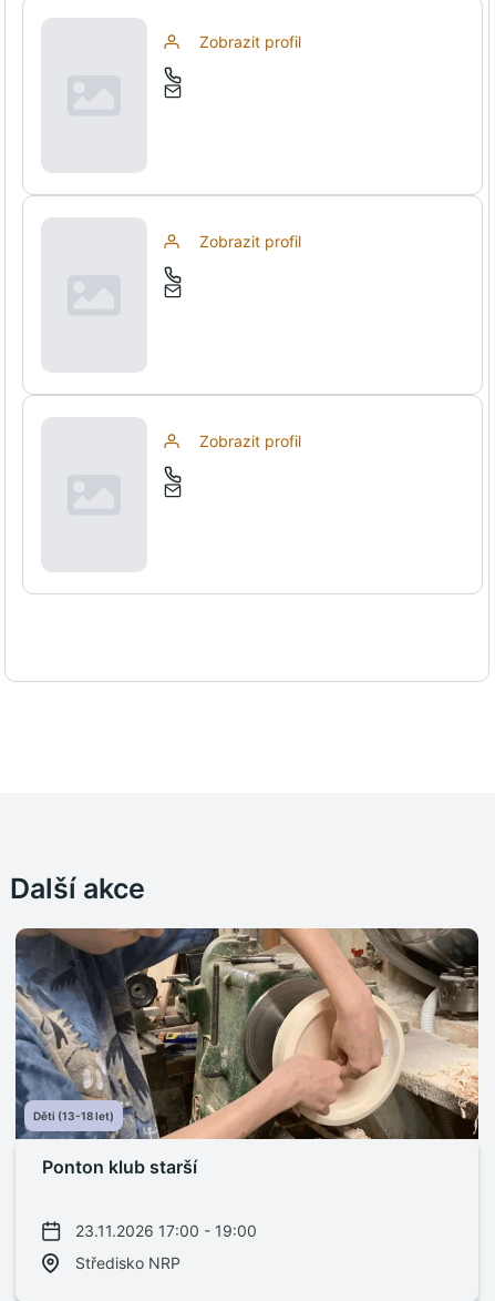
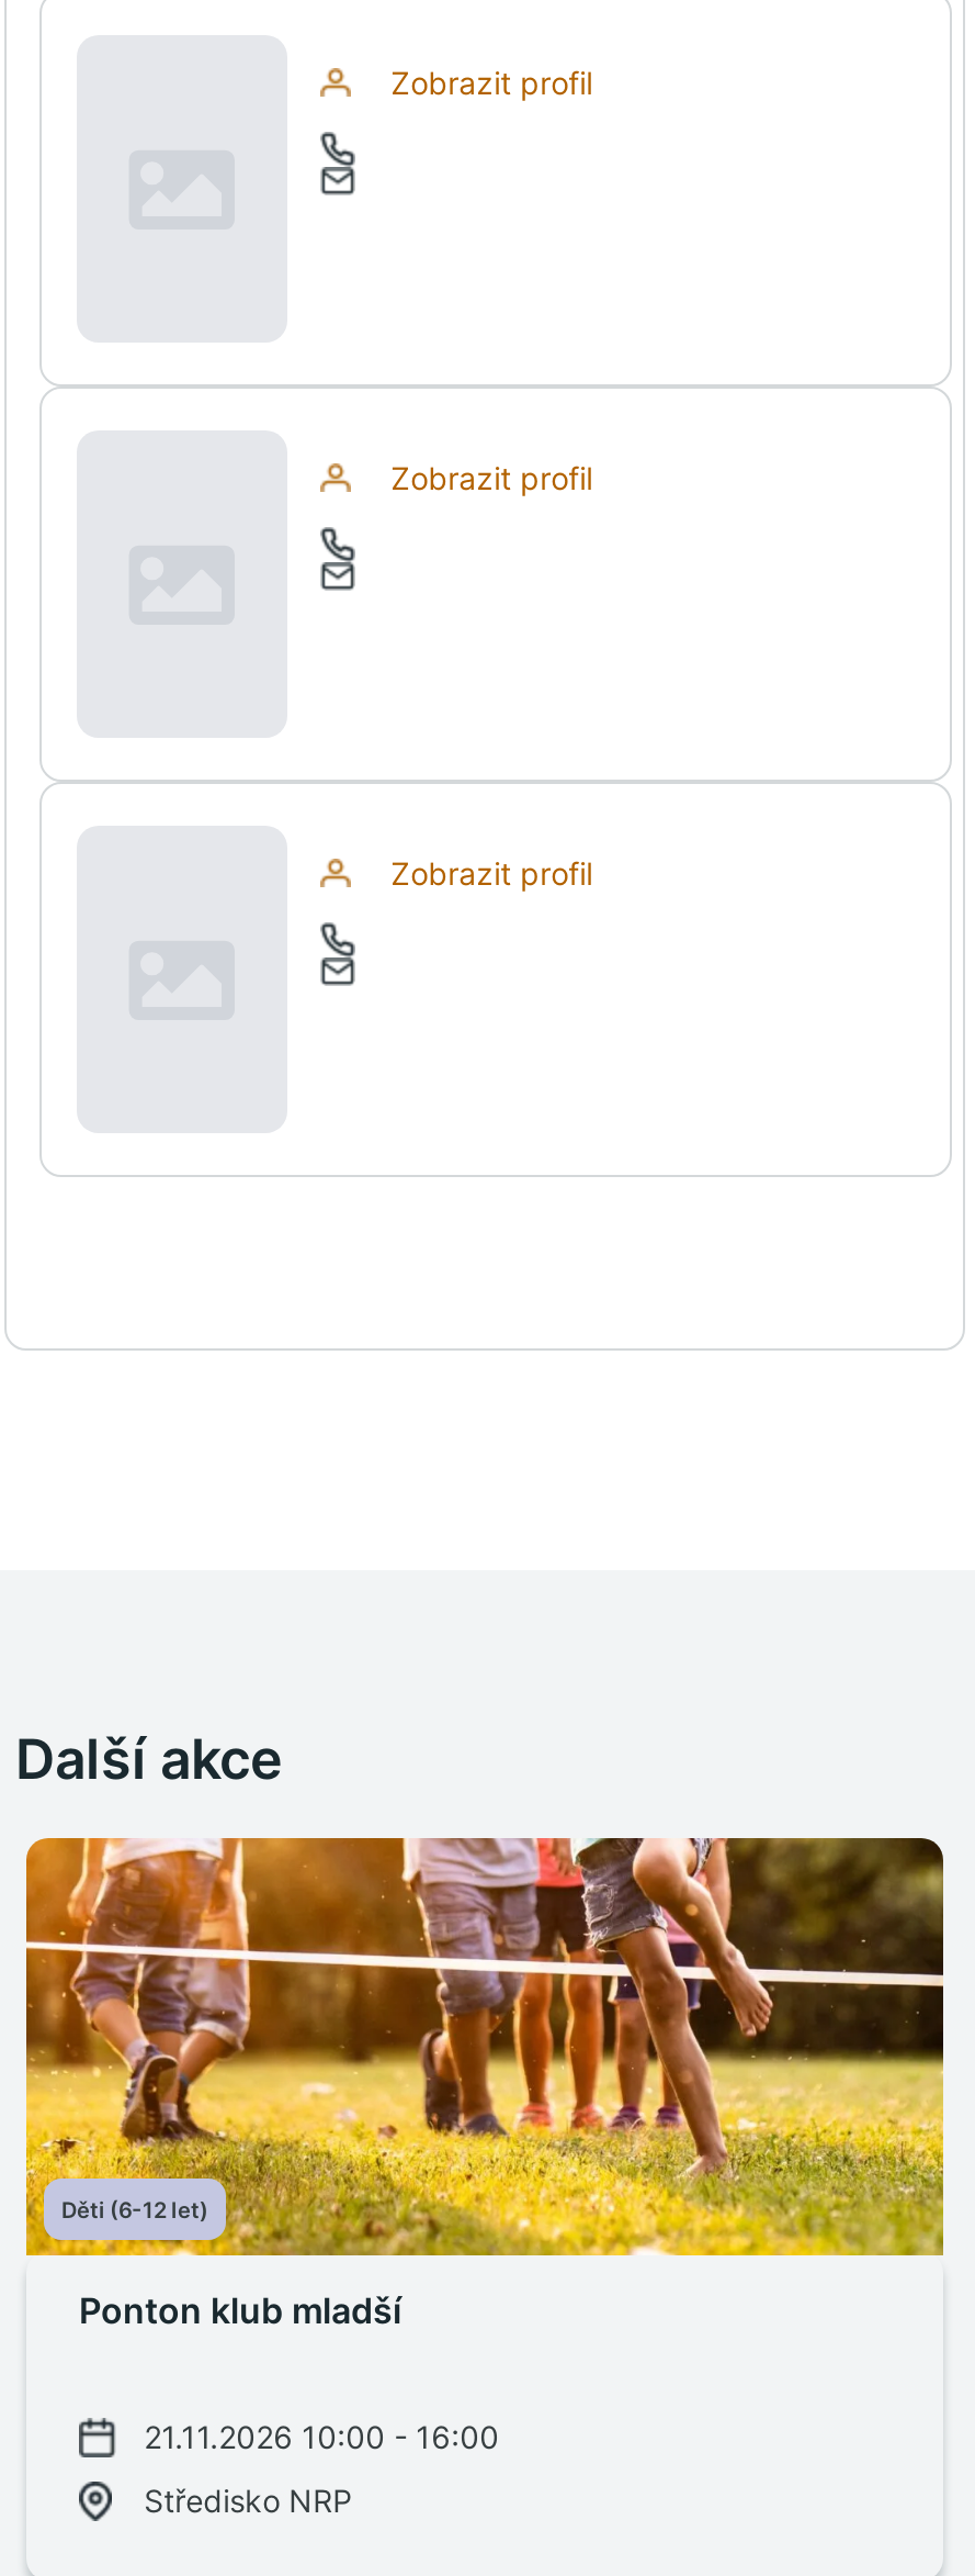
[14,927,479,1140] [image] | Děti (13-18 let) -> [24,1836,945,2258] [image] | Děti (6-12 let)
[42,1155,197,1177] Ponton klub starší -> [79,2287,401,2331] Ponton klub mladší
[75,1221,256,1239] 23.11.2026 17:00 - 19:00 -> [144,2417,499,2454] 21.11.2026 10:00 - 16:00

